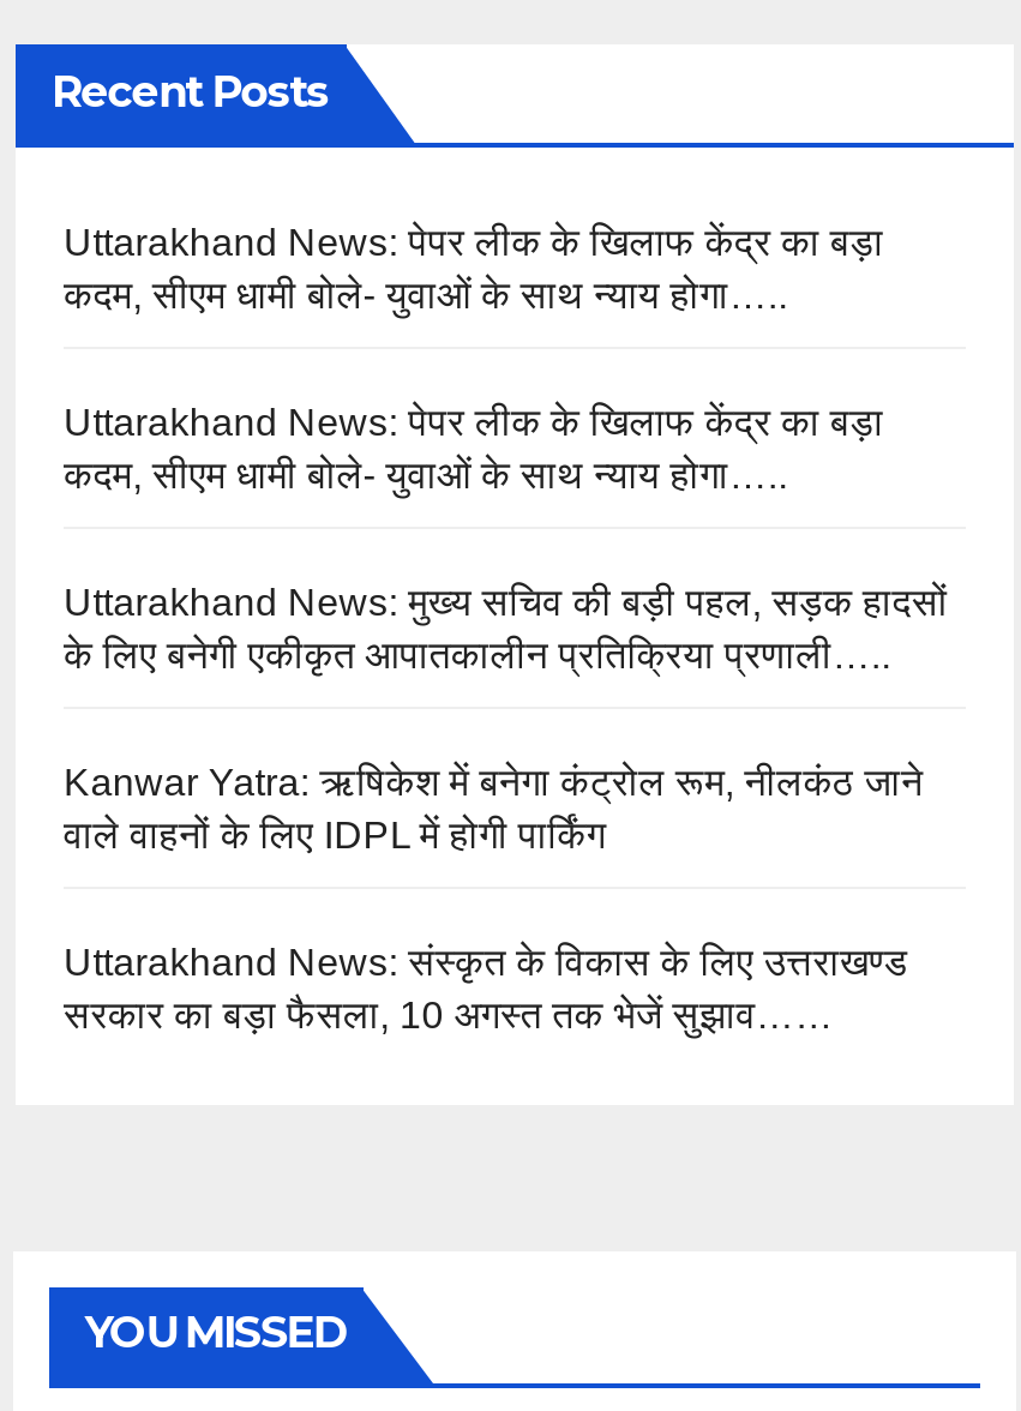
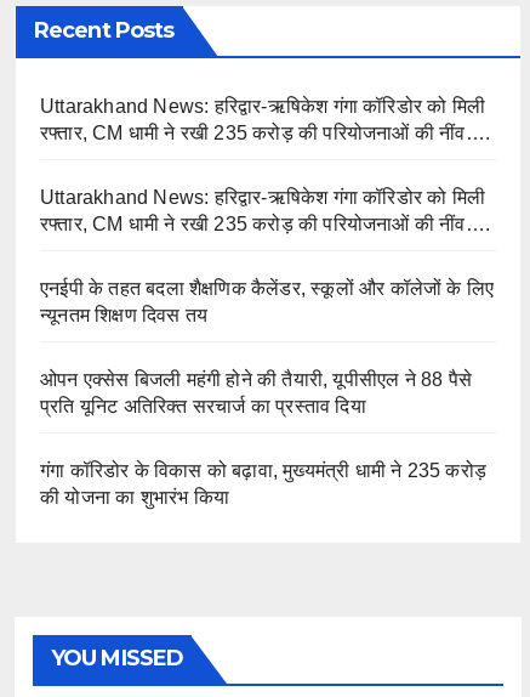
[64,221,884,315] Uttarakhand News: पेपर लीक के खिलाफ केंद्र का बड़ा | कदम, सीएम धामी बोले- युवाओं के साथ न्याय होगा….. -> [40,96,490,143] Uttarakhand News: हरिद्वार-ऋषिकेश गंगा कॉरिडोर को मिली | रफ्तार, CM धामी ने रखी 235 करोड़ की परियोजनाओं की नींव….
[64,401,884,495] Uttarakhand News: पेपर लीक के खिलाफ केंद्र का बड़ा | कदम, सीएम धामी बोले- युवाओं के साथ न्याय होगा….. -> [40,187,490,234] Uttarakhand News: हरिद्वार-ऋषिकेश गंगा कॉरिडोर को मिली | रफ्तार, CM धामी ने रखी 235 करोड़ की परियोजनाओं की नींव….
[64,581,948,675] Uttarakhand News: मुख्य सचिव की बड़ी पहल, सड़क हादसों | के लिए बनेगी एकीकृत आपातकालीन प्रतिक्रिया प्रणाली….. -> [40,278,494,325] एनईपी के तहत बदला शैक्षणिक कैलेंडर, स्कूलों और कॉलेजों के लिए | न्यूनतम शिक्षण दिवस तय
[64,761,923,855] Kanwar Yatra: ऋषिकेश में बनेगा कंट्रोल रूम, नीलकंठ जाने | वाले वाहनों के लिए IDPL में होगी पार्किंग -> [40,369,472,416] ओपन एक्सेस बिजली महंगी होने की तैयारी, यूपीसीएल ने 88 पैसे | प्रति यूनिट अतिरिक्त सरचार्ज का प्रस्ताव दिया
[64,941,908,1035] Uttarakhand News: संस्कृत के विकास के लिए उत्तराखण्ड | सरकार का बड़ा फैसला, 10 अगस्त तक भेजें सुझाव…… -> [40,460,486,507] गंगा कॉरिडोर के विकास को बढ़ावा, मुख्यमंत्री धामी ने 235 करोड़ | की योजना का शुभारंभ किया

